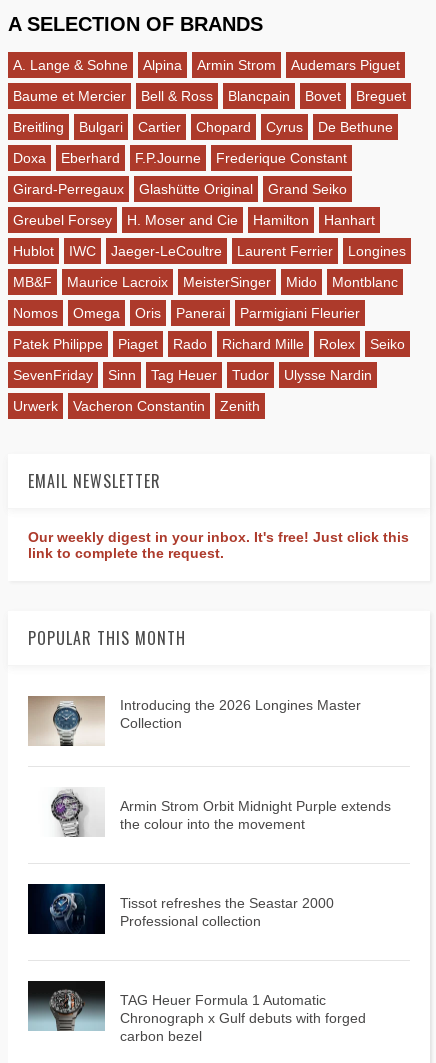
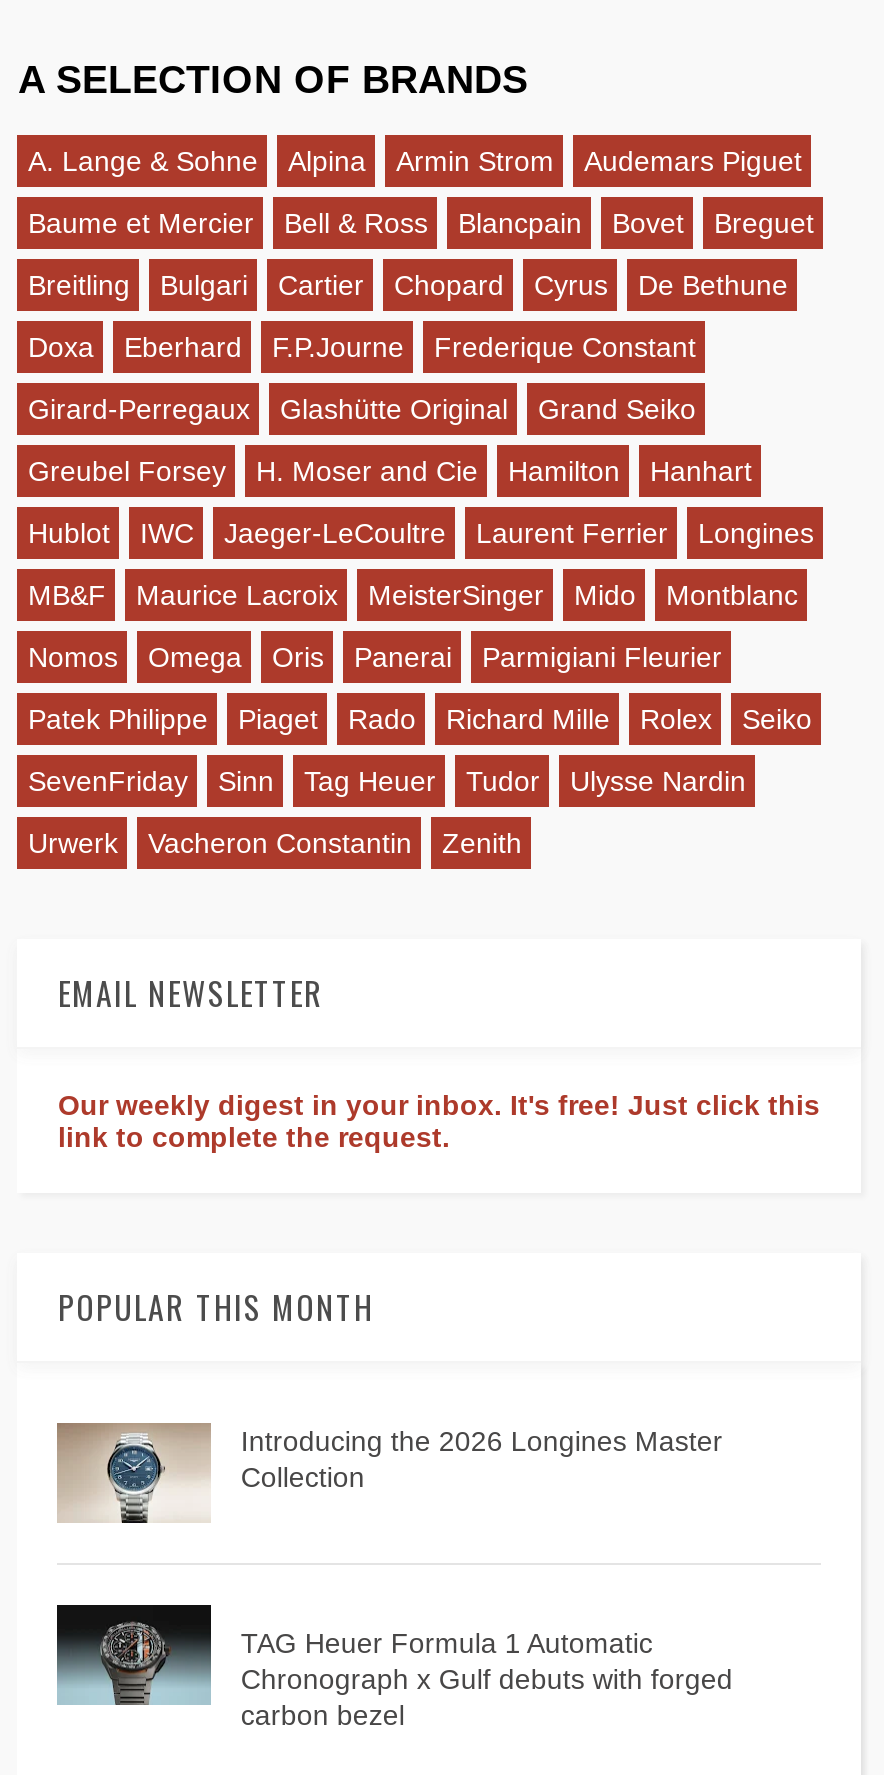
[50,789,391,837] [image] | Armin Strom Orbit Midnight Purple extends | the colour into the movement -> none
[27,883,334,935] [image] | Tissot refreshes the Seastar 2000 | Professional collection -> none

